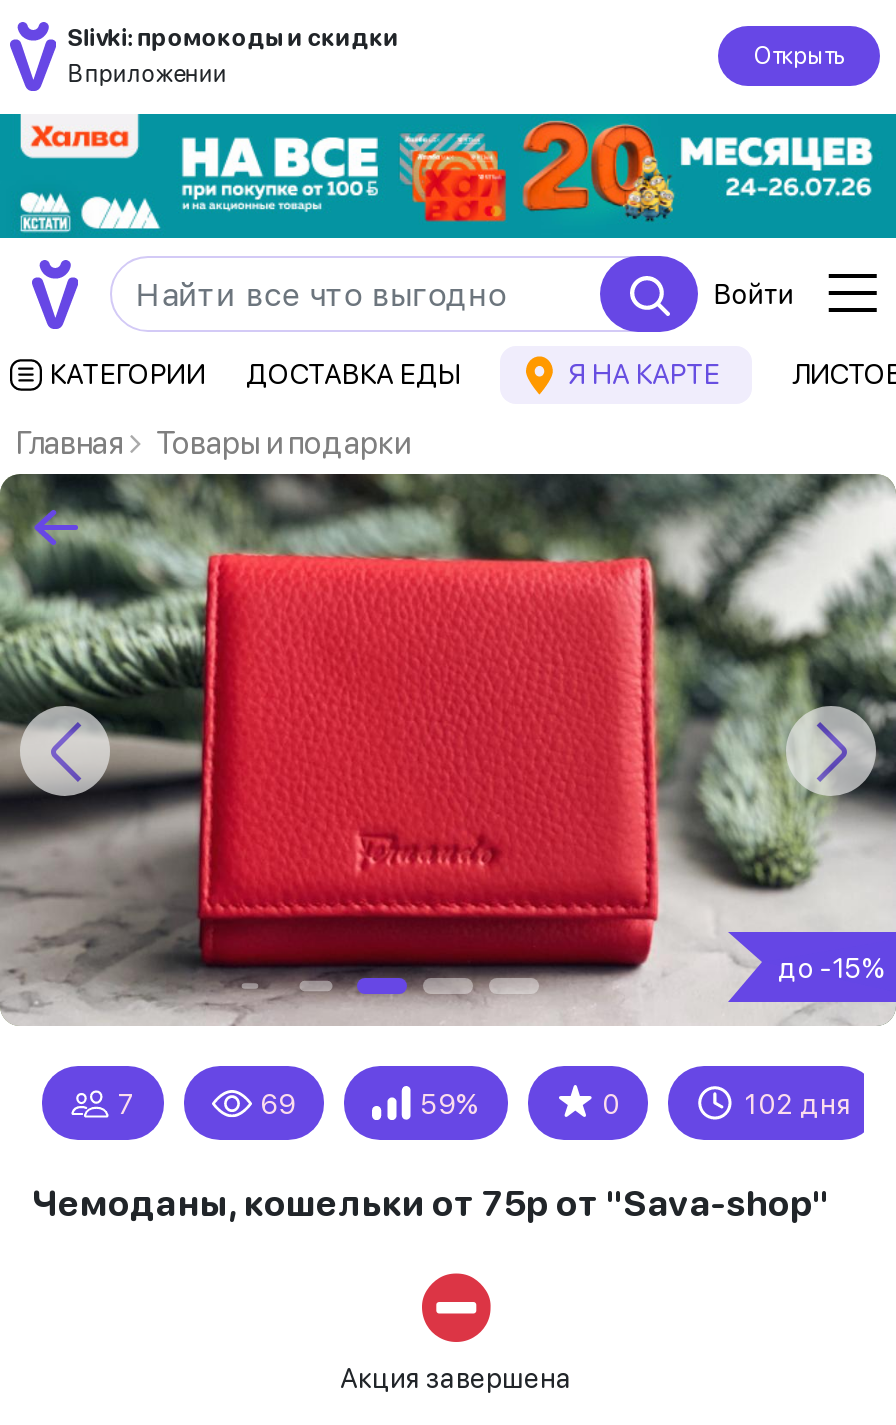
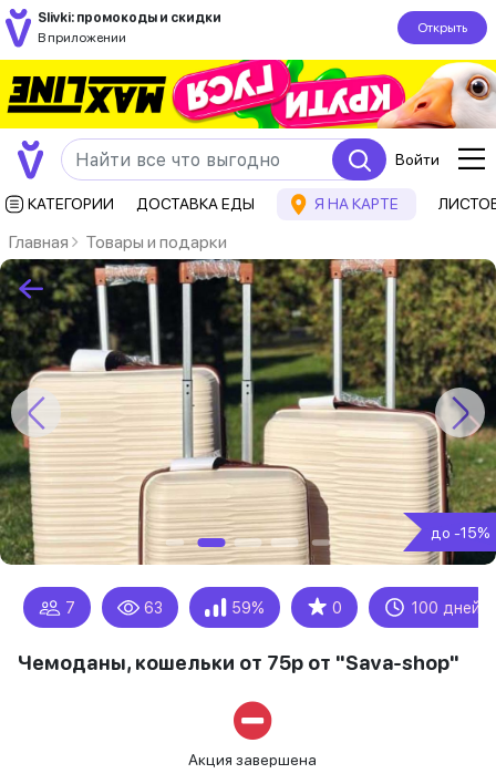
[6,112,890,240] [image] -> [3,59,493,130] [image]
[6,472,890,1120] [image] | 69 -> [3,258,493,617] [image] | 63
[744,1088,850,1120] 102 дня -> [411,599,480,617] 100 дней

